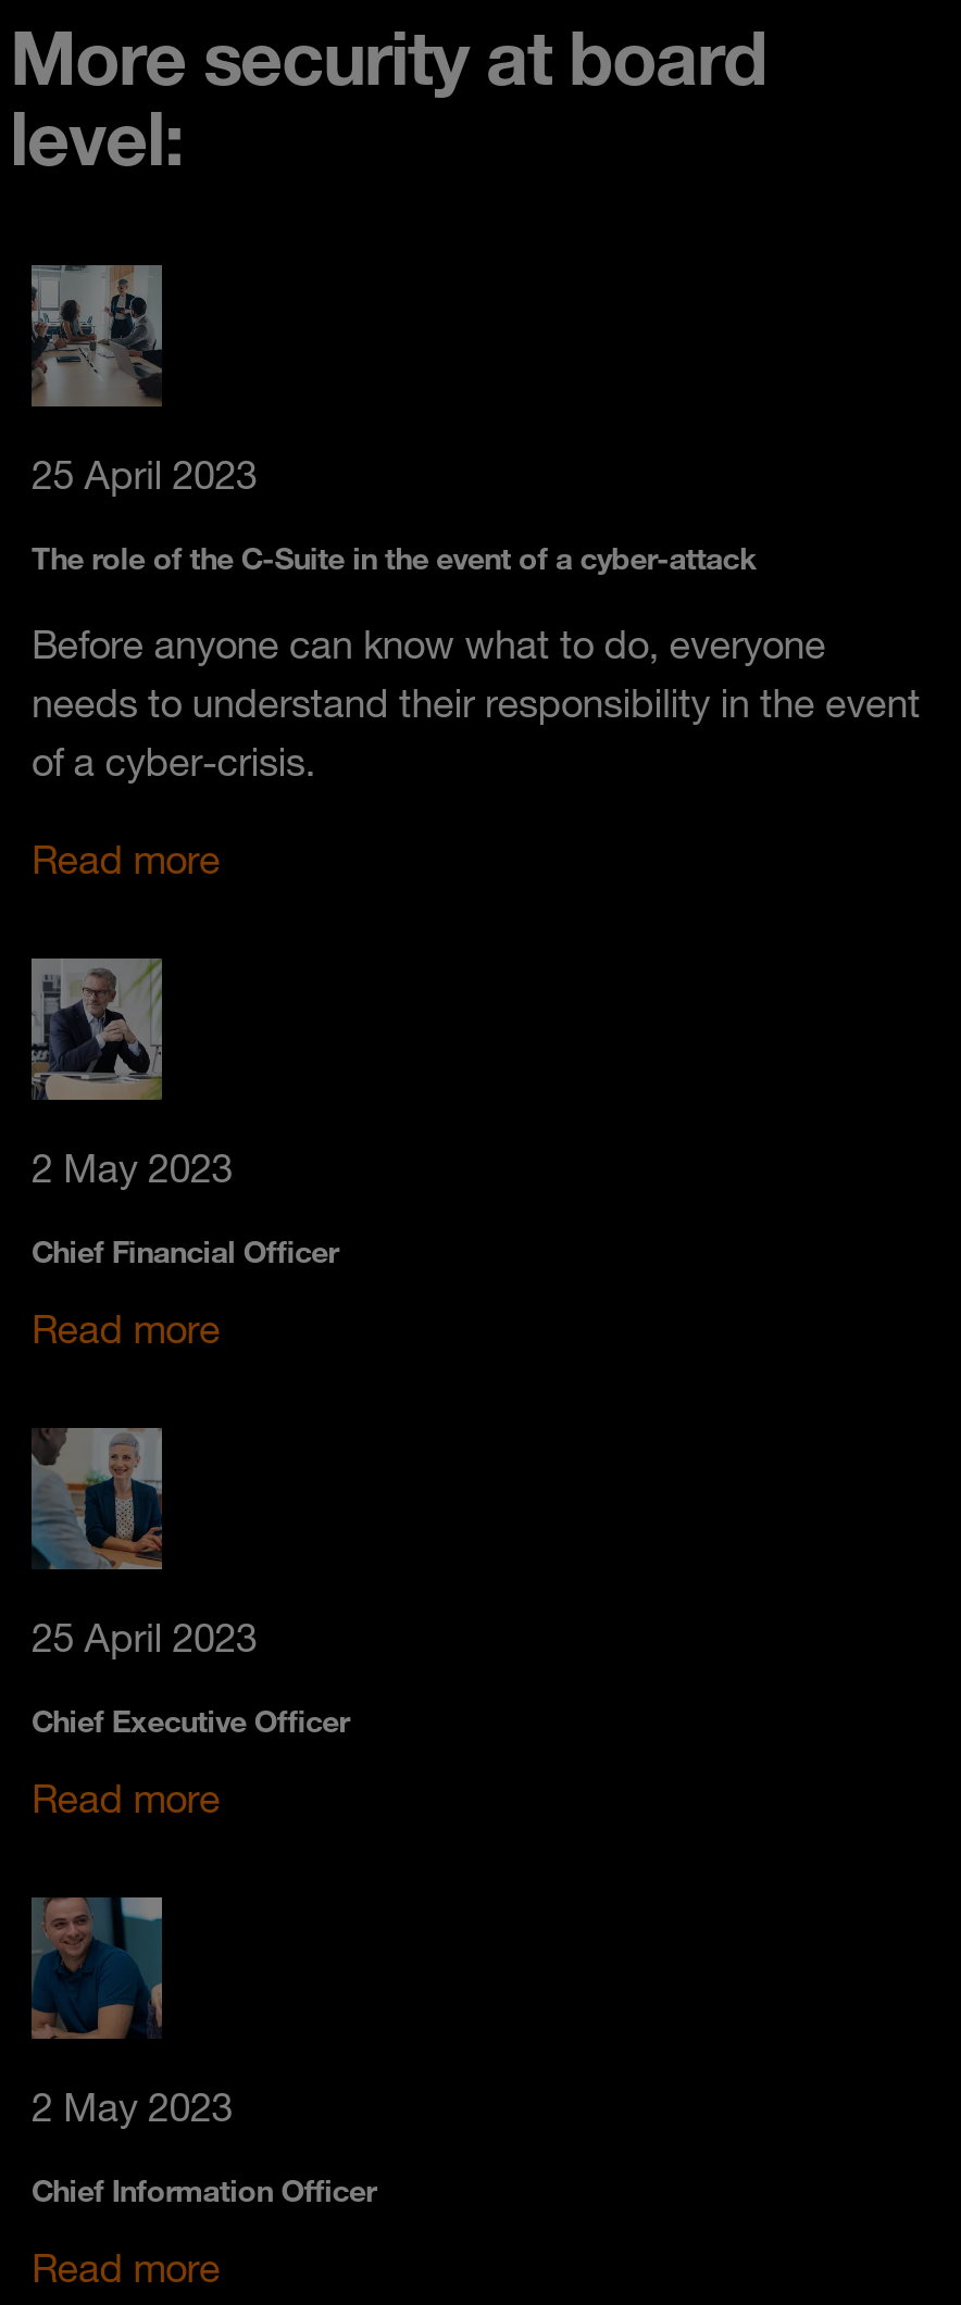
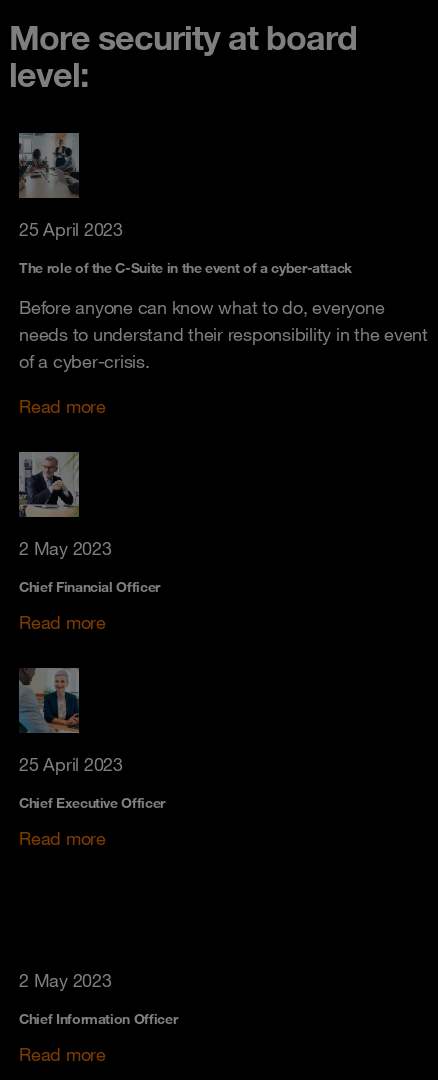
[29,1895,164,2041] [image] -> none

